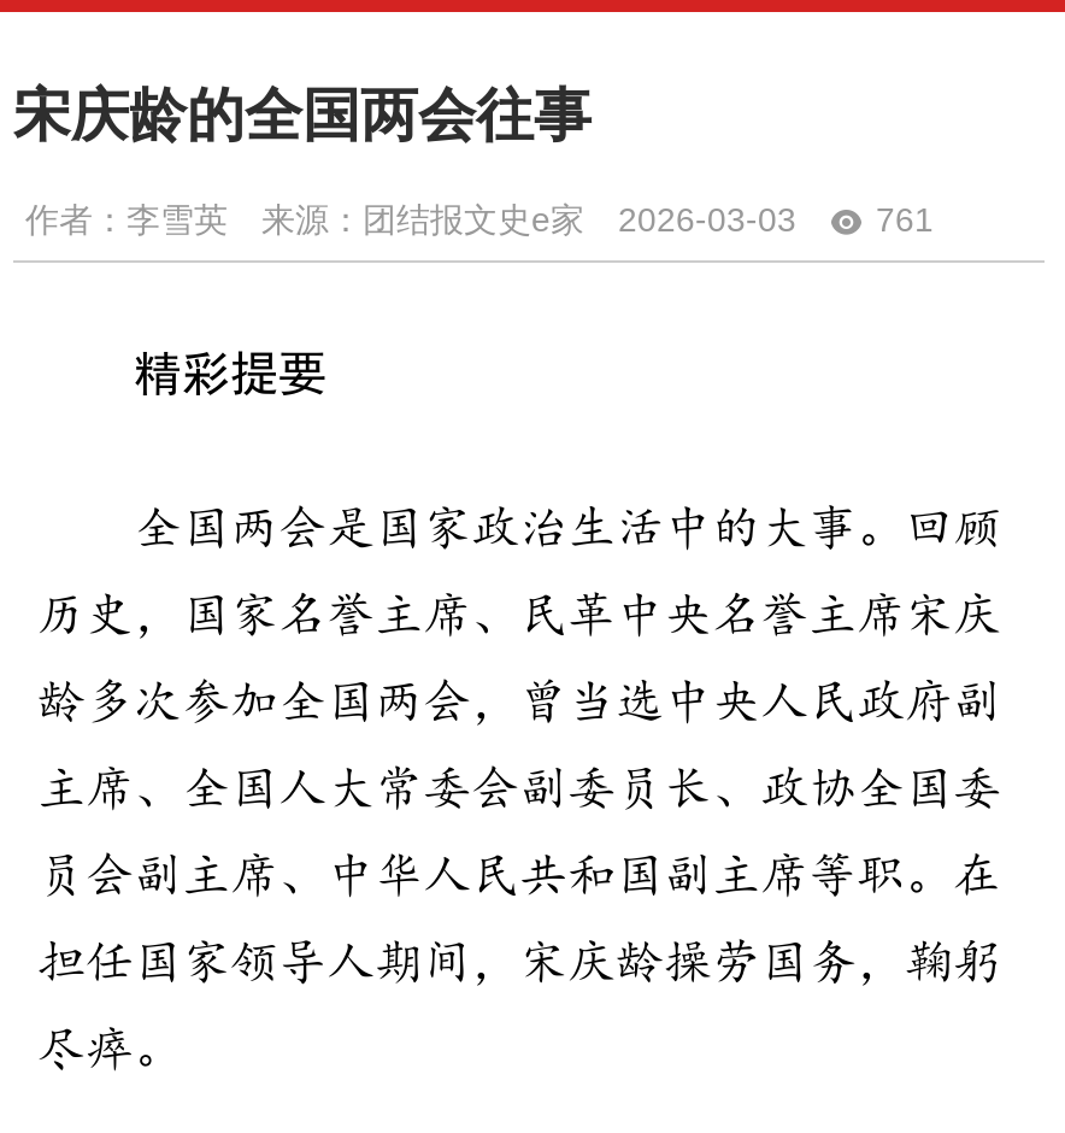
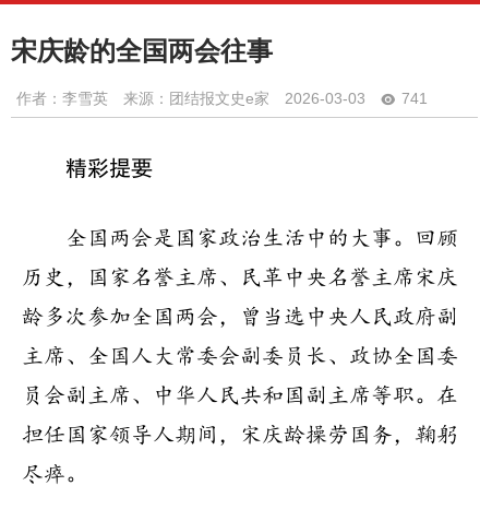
[876,200,934,239] 761 -> [401,90,428,107] 741

